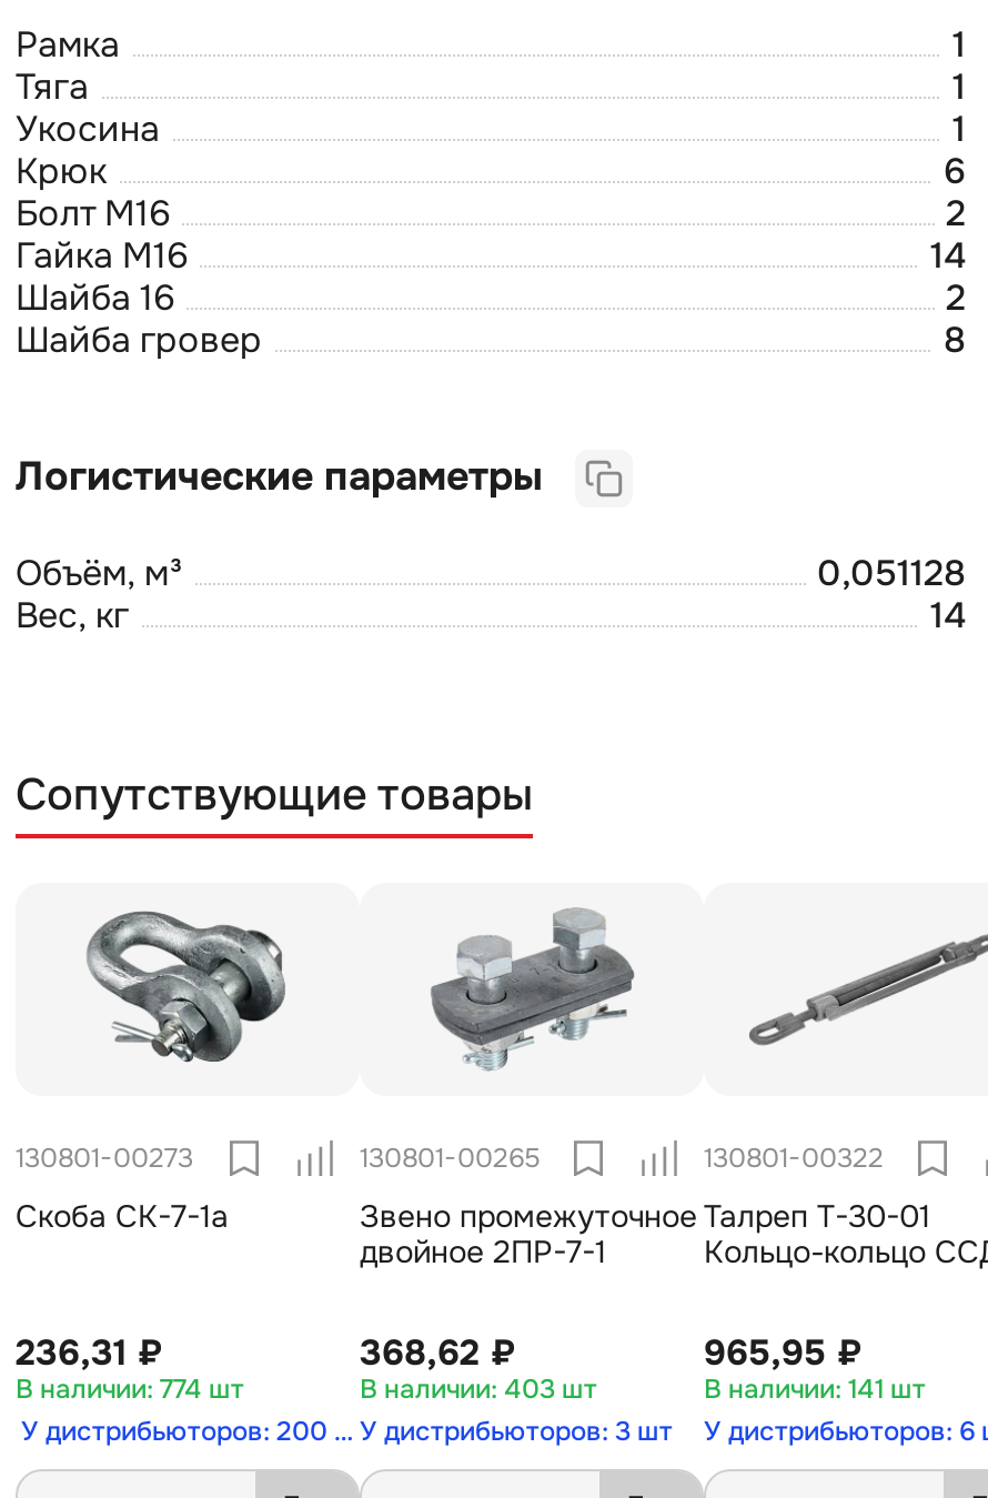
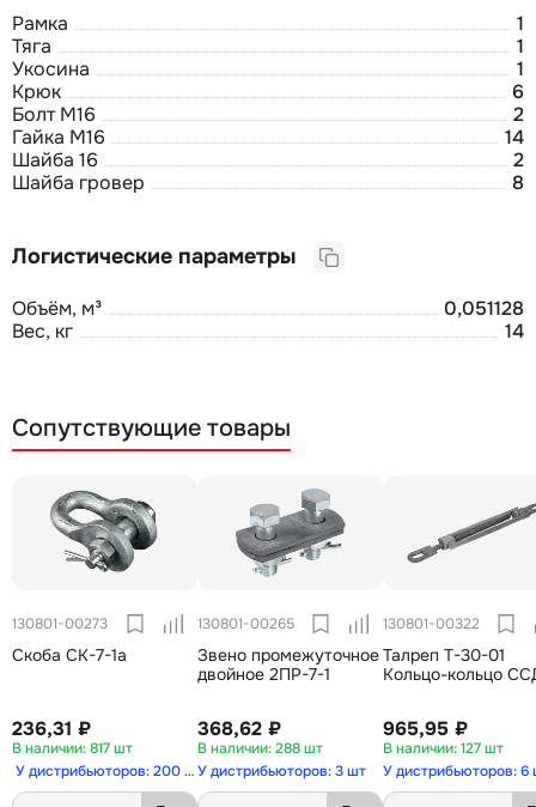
[160,1371,244,1407] 774 шт -> [90,739,133,758] 817 шт
[504,1371,597,1407] 403 шт -> [275,739,323,758] 288 шт
[848,1371,926,1407] 141 шт -> [461,739,504,758] 127 шт

